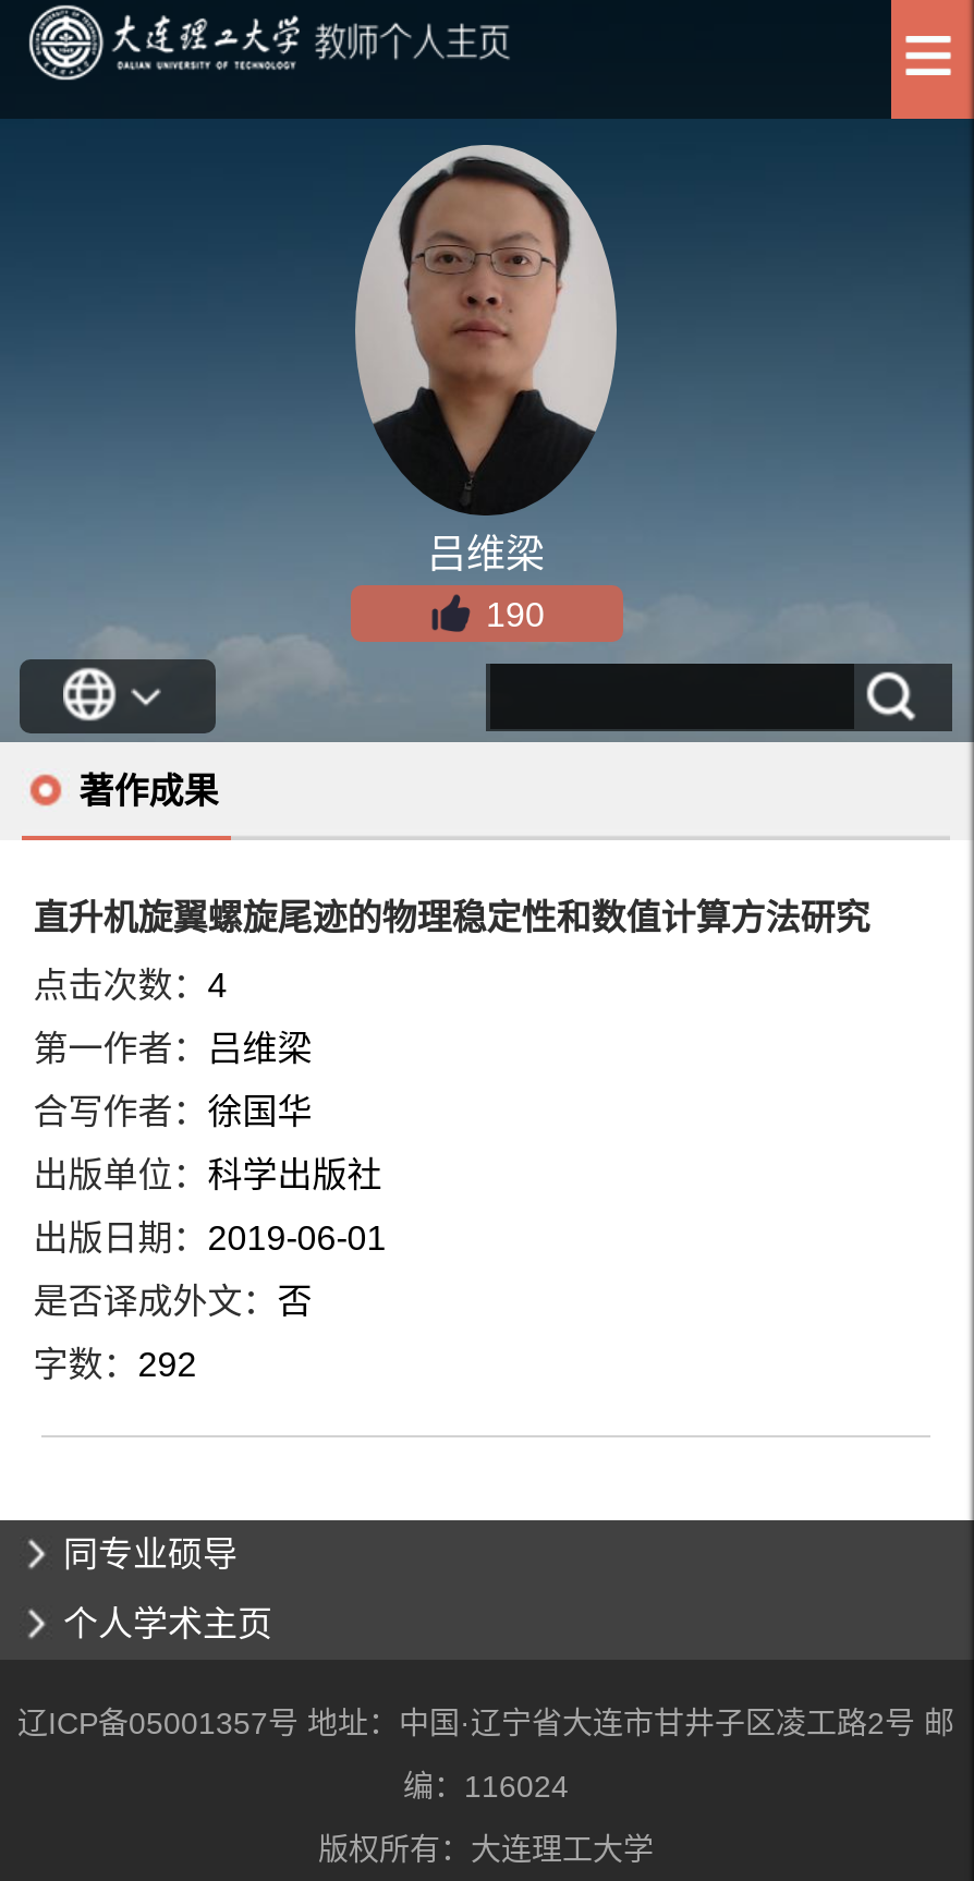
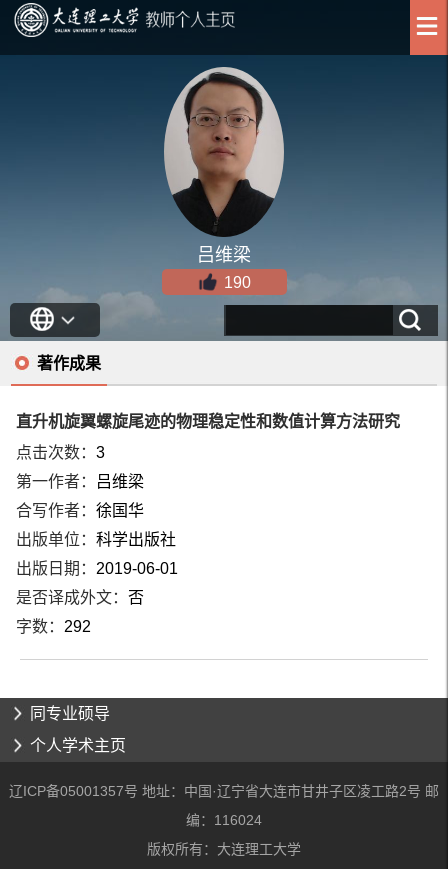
[33,967,227,1004] 点击次数：4 -> [16,444,105,461] 点击次数：3

